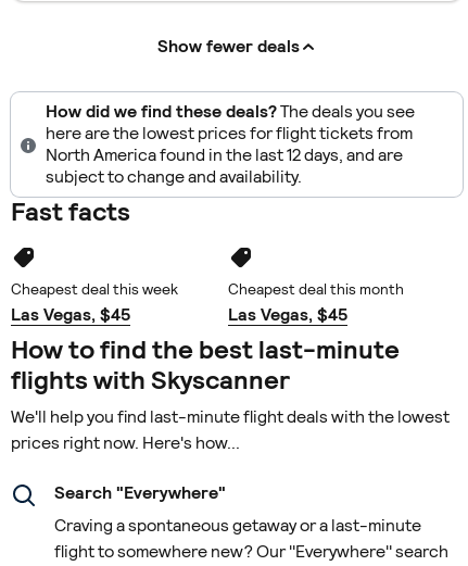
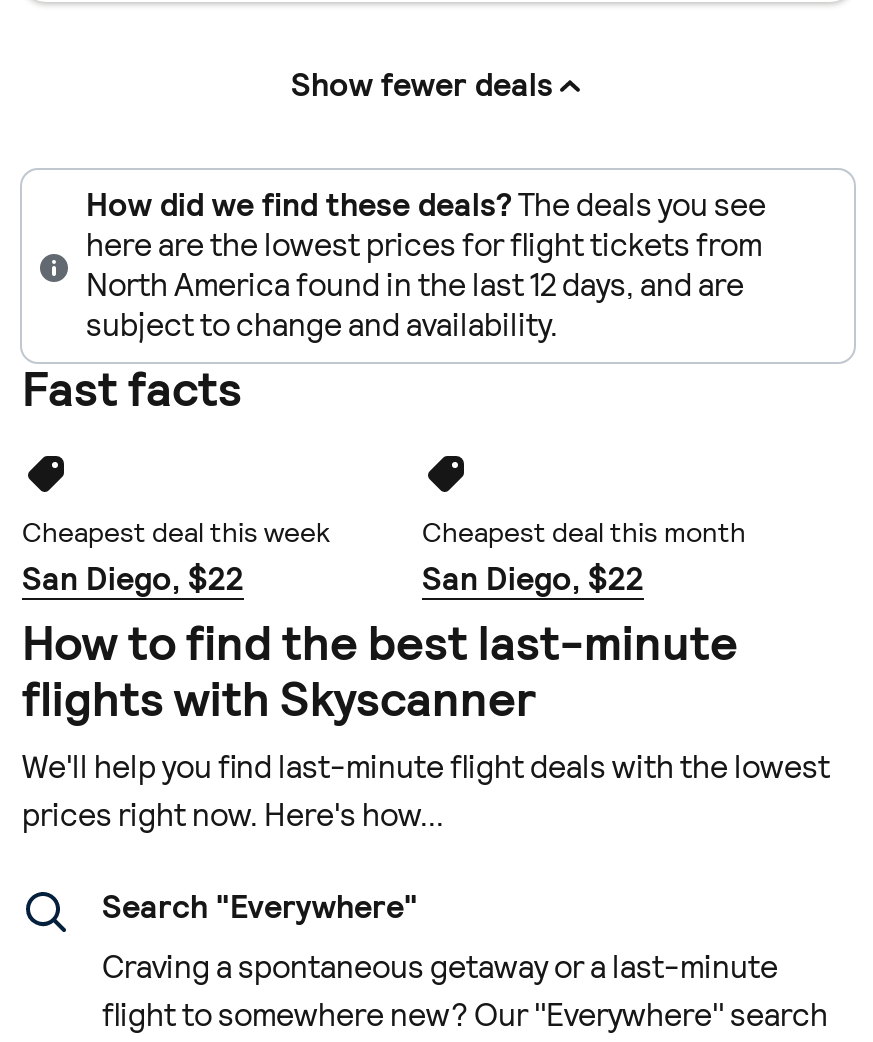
[11,305,130,325] Las Vegas, $45 -> [22,561,244,599] San Diego, $22
[228,305,347,325] Las Vegas, $45 -> [422,561,644,599] San Diego, $22

